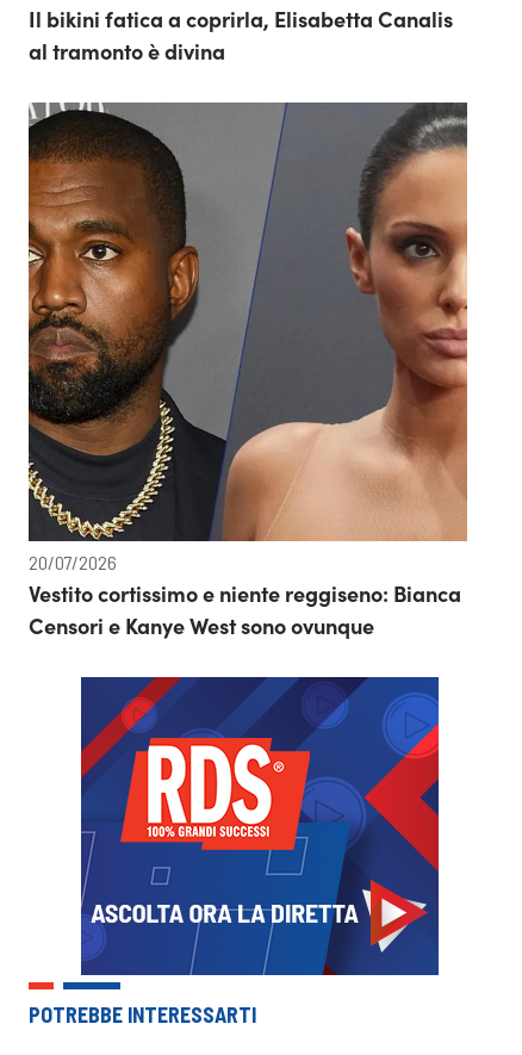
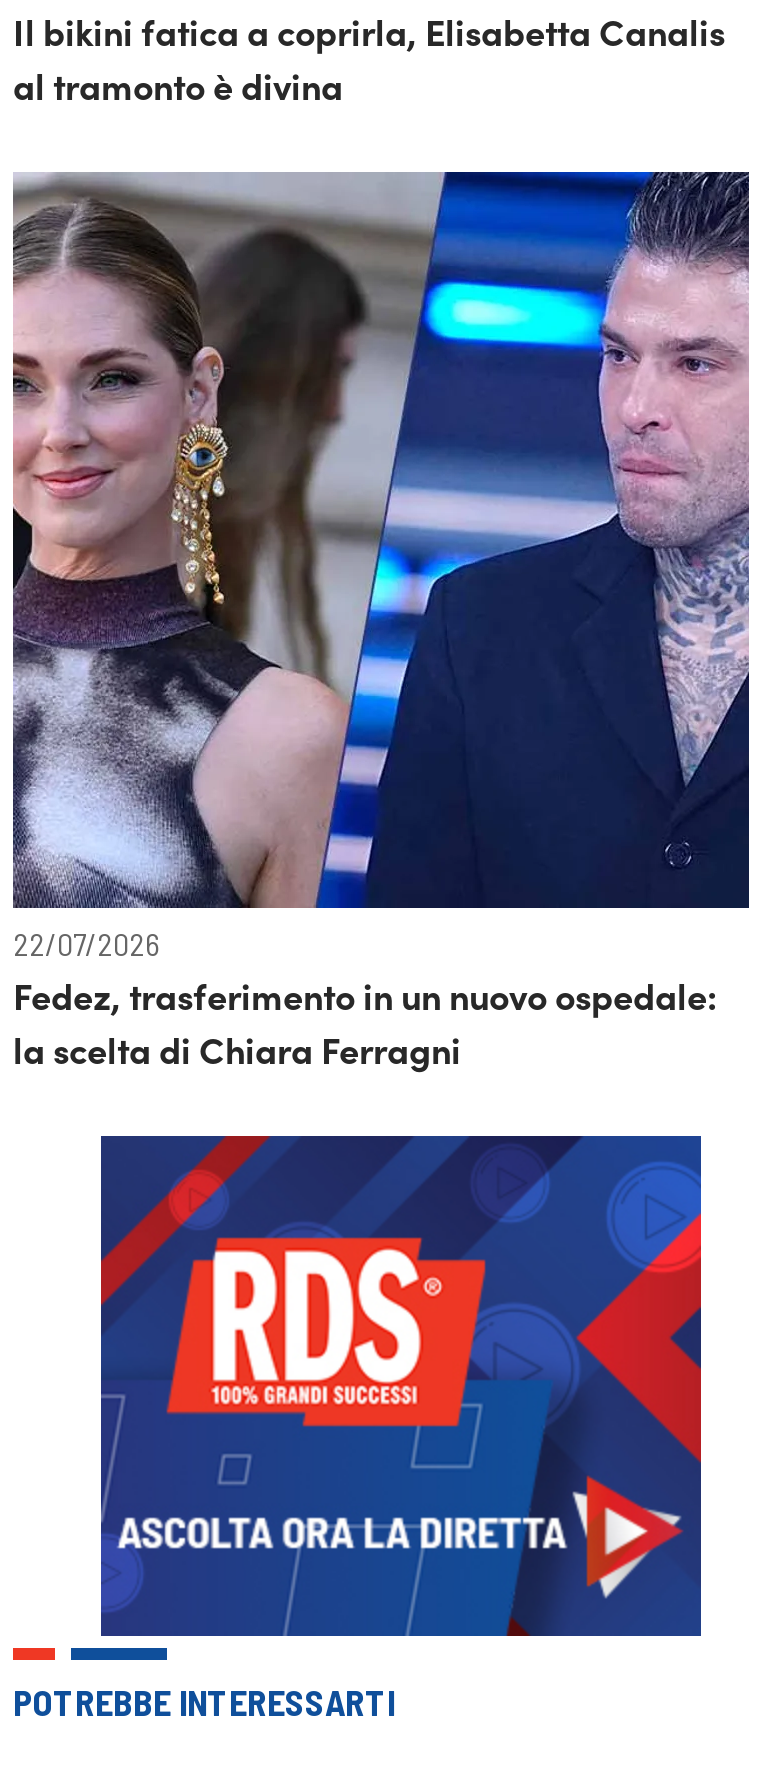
[27,101,468,640] [image] | 20/07/2026 | Vestito cortissimo e niente reggiseno: Bianca | Censori e Kanye West sono ovunque -> [11,170,751,1074] [image] | 22/07/2026 | Fedez, trasferimento in un nuovo ospedale: | la scelta di Chiara Ferragni

